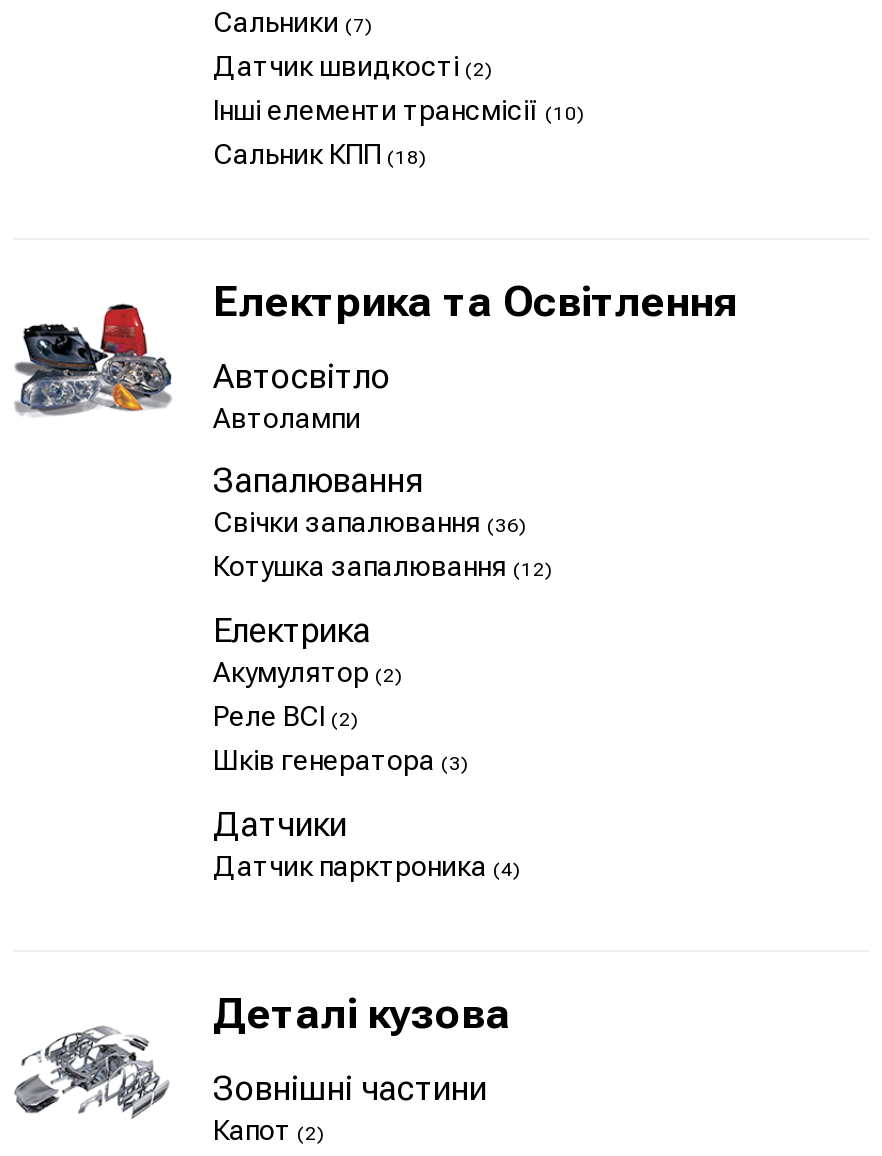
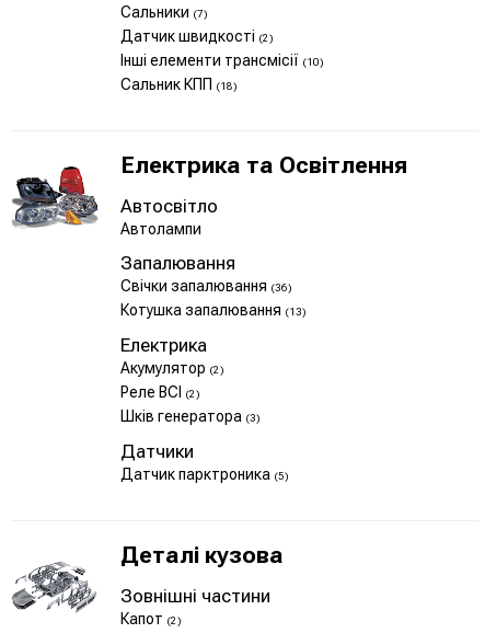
[213,550,553,582] Котушка запалювання (12) -> [120,301,307,319] Котушка запалювання (13)
[213,850,521,882] Датчик парктроника (4) -> [120,465,289,483] Датчик парктроника (5)

